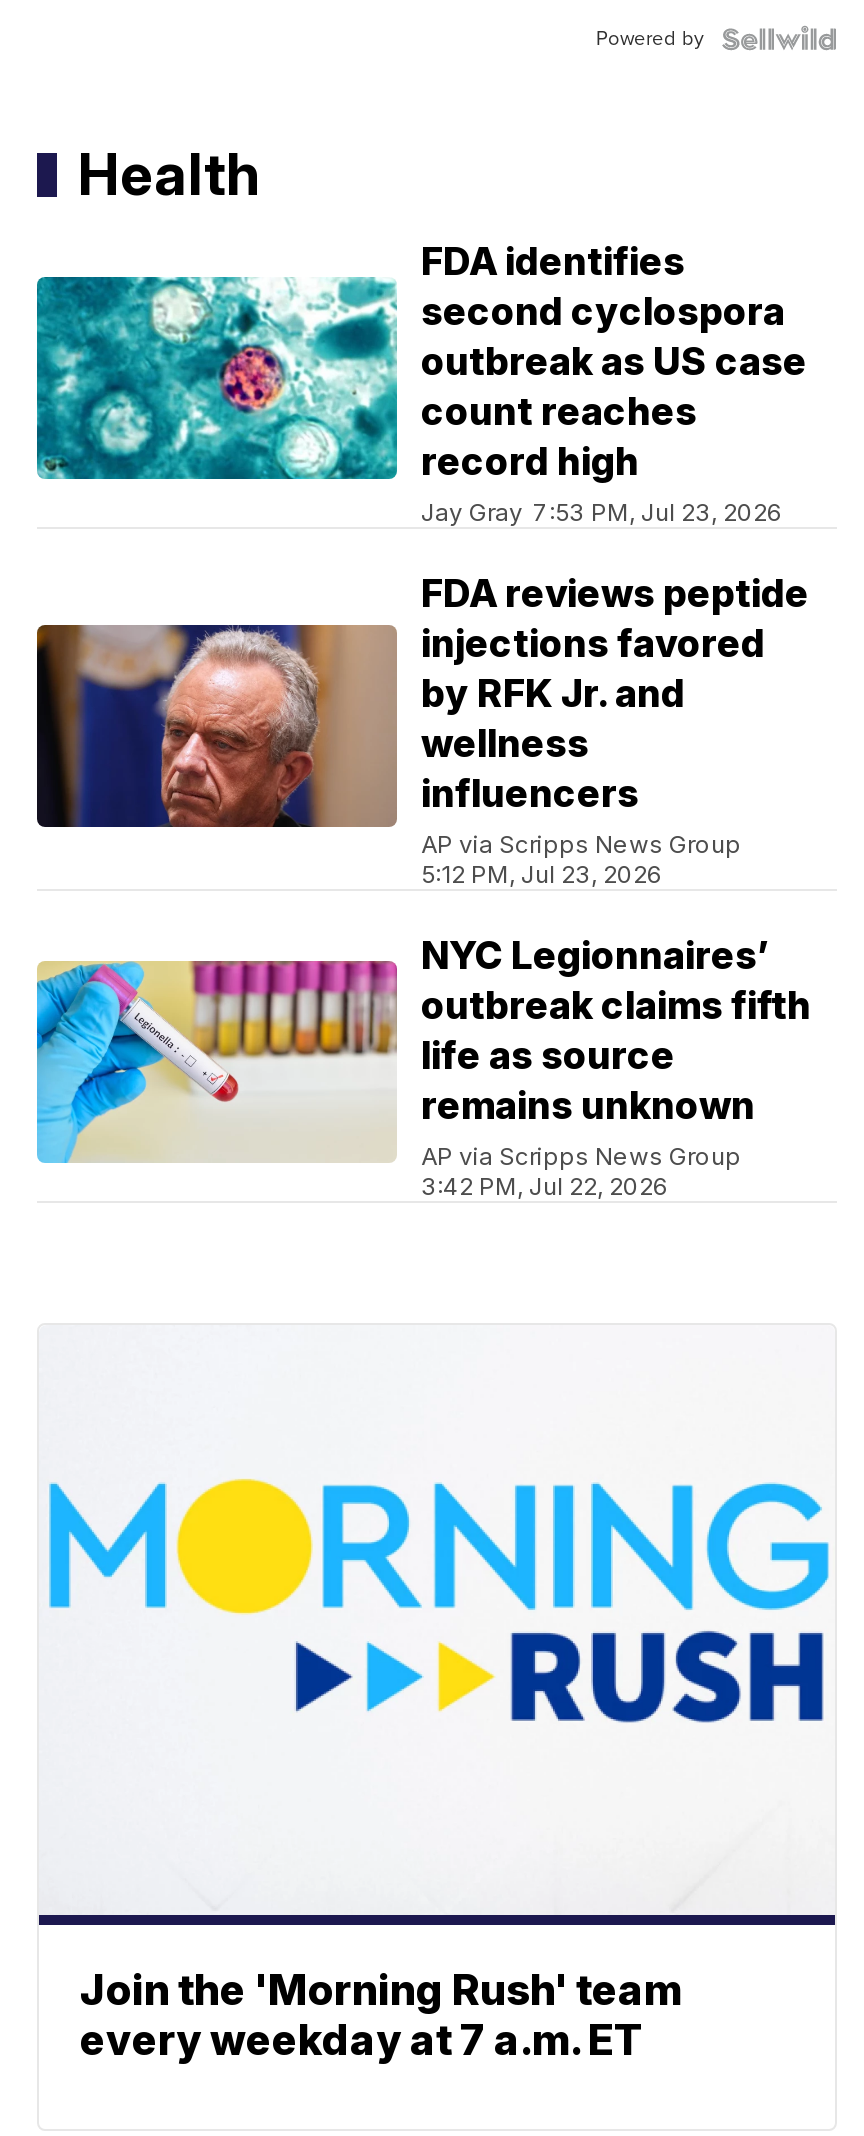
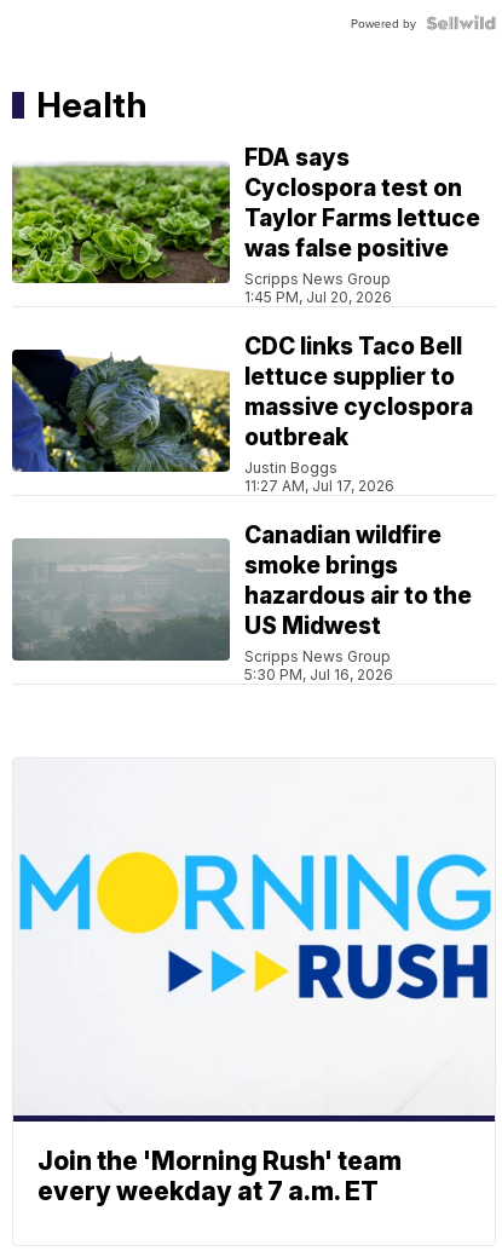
[35,240,807,528] [image] | FDA identifies | second cyclospora | outbreak as US case | count reaches | record high | Jay Gray 7:53 PM, Jul 23, 2026 -> [11,145,480,307] [image] | FDA says | Cyclospora test on | Taylor Farms lettuce | was false positive | Scripps News Group | 1:45 PM, Jul 20, 2026
[35,572,809,890] [image] | FDA reviews peptide | injections favored | by RFK Jr. and | wellness | influencers | AP via Scripps News Group | 5:12 PM, Jul 23, 2026 -> [11,333,473,495] [image] | CDC links Taco Bell | lettuce supplier to | massive cyclospora | outbreak | Justin Boggs | 11:27 AM, Jul 17, 2026
[35,934,811,1202] [image] | NYC Legionnaires’ | outbreak claims fifth | life as source | remains unknown | AP via Scripps News Group | 3:42 PM, Jul 22, 2026 -> [11,522,472,684] [image] | Canadian wildfire | smoke brings | hazardous air to the | US Midwest | Scripps News Group | 5:30 PM, Jul 16, 2026

